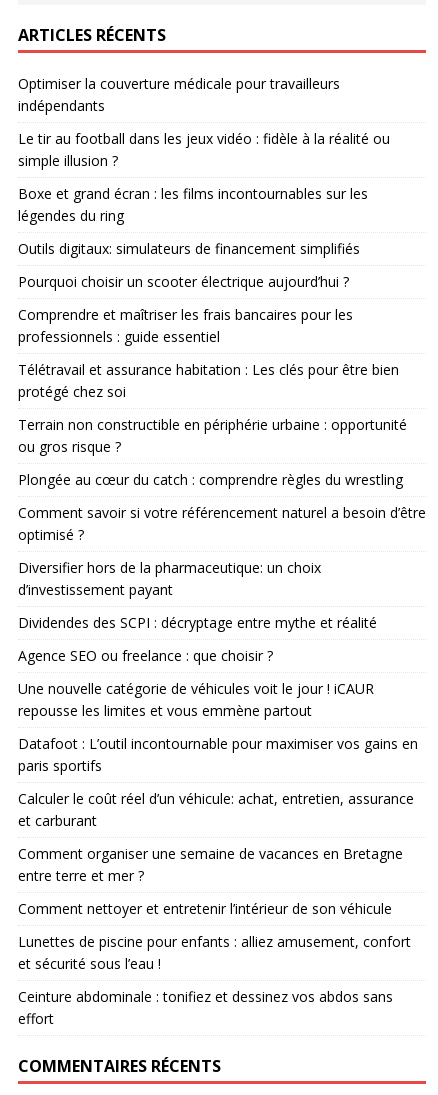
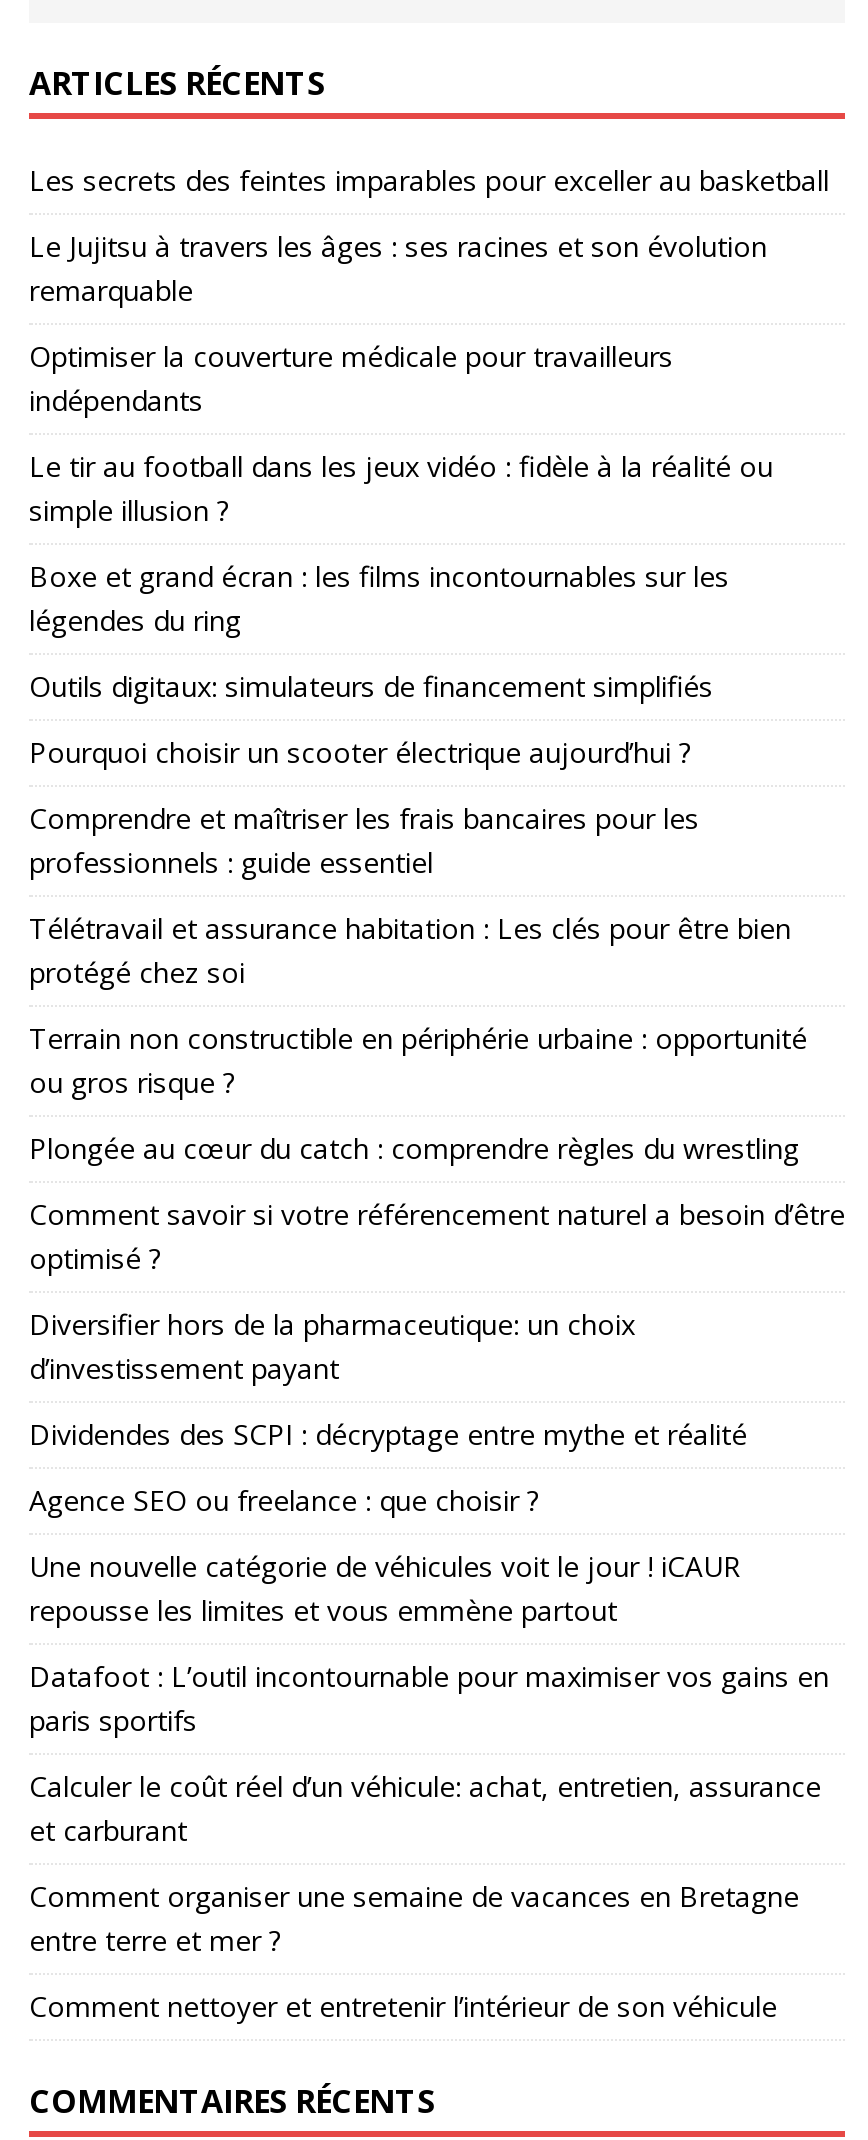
none -> [29,160,829,308] Les secrets des feintes imparables pour exceller au basketball | Le Jujitsu à travers les âges : ses racines et son évolution | remarquable
moved [18,74,426,918] -> [29,336,845,2024]: Optimiser la couverture médicale pour travailleurs | indépendants | Le tir au football dans les jeux vidéo : fidèle à la réalité ou | ... | entre terre et mer ? | Comment nettoyer et entretenir l’intérieur de son véhicule
[18,932,411,1028] Lunettes de piscine pour enfants : alliez amusement, confort | et sécurité sous l’eau ! | Ceinture abdominale : tonifiez et dessinez vos abdos sans | effort -> none

